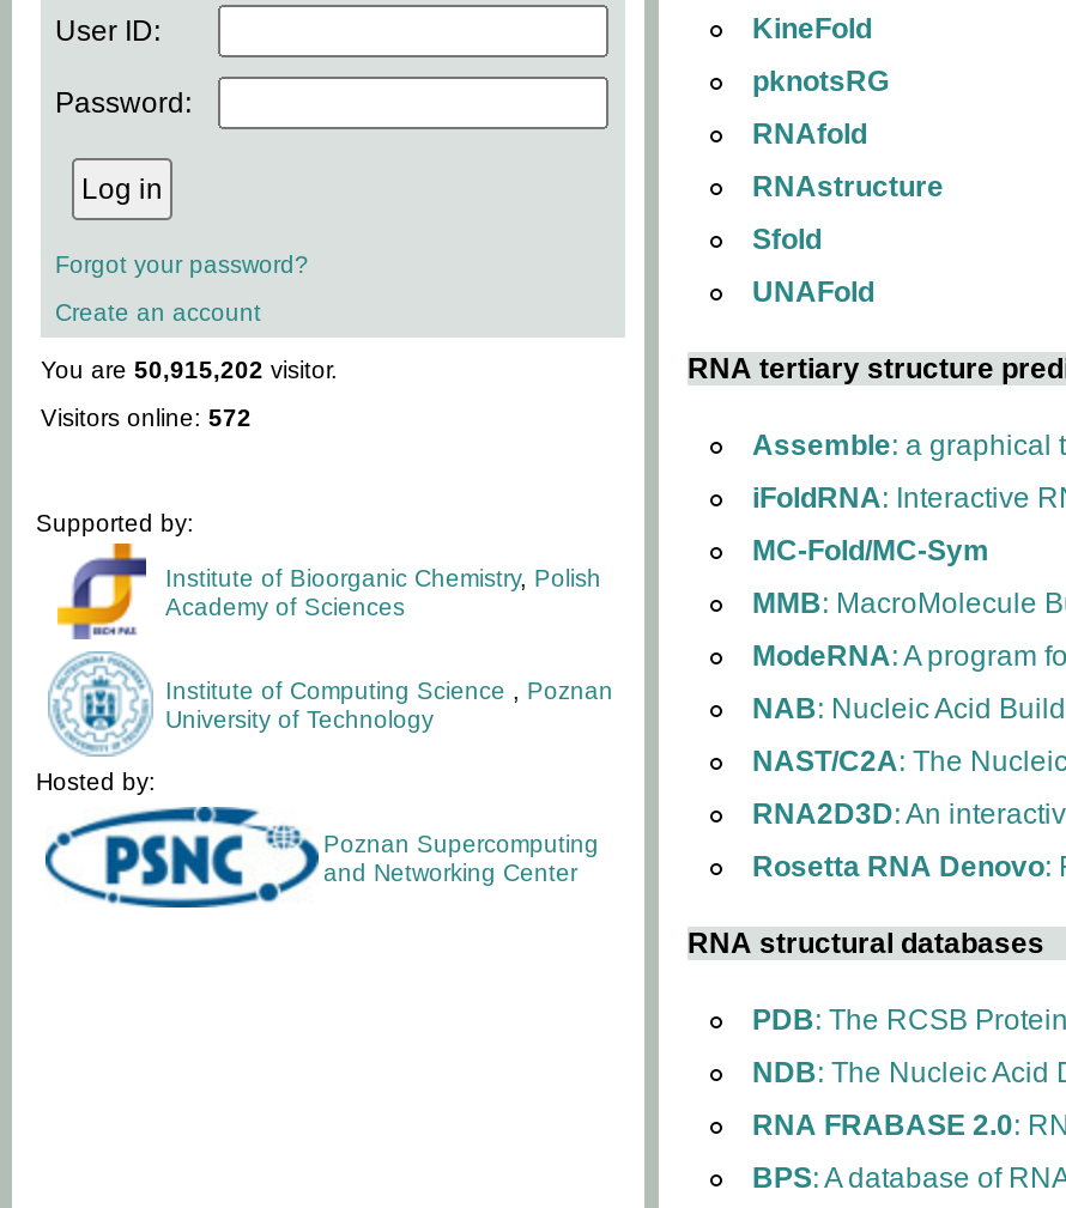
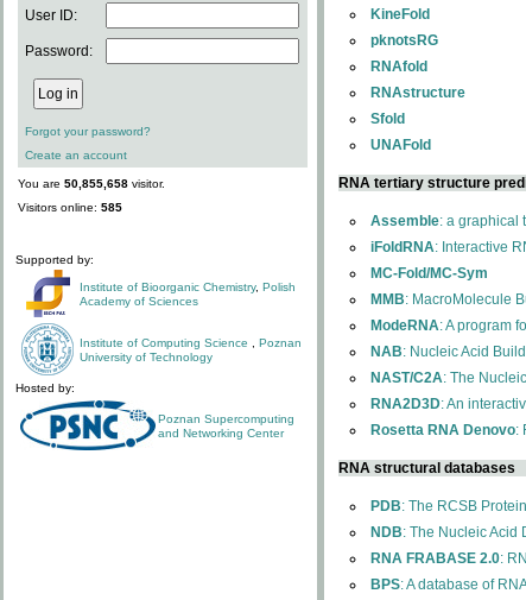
[41,357,338,383] You are 50,915,202 visitor. -> [18,177,165,190] You are 50,855,658 visitor.
[41,405,252,431] Visitors online: 572 -> [18,201,122,214] Visitors online: 585

